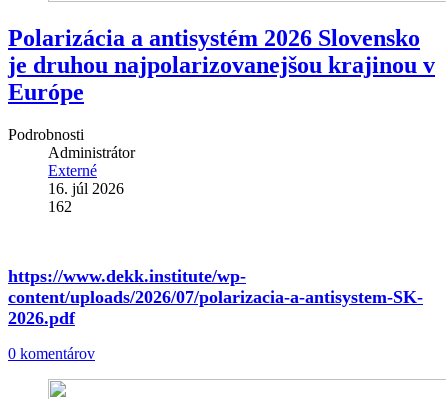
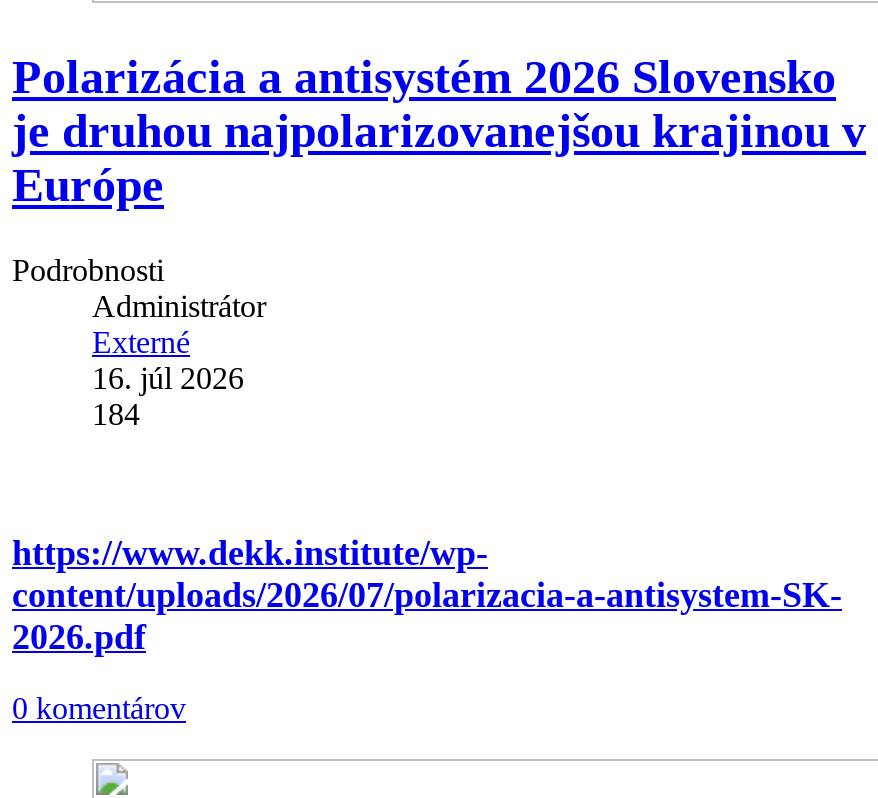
[48,198,72,215] 162 -> [92,397,140,431] 184

